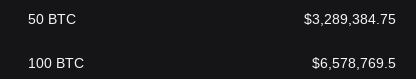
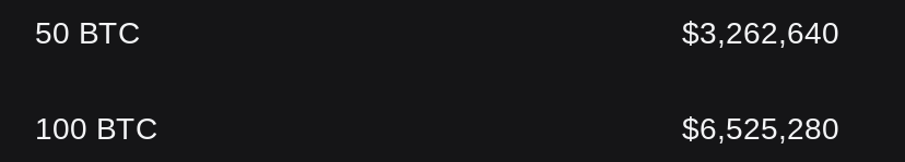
[304,11,396,27] $3,289,384.75 -> [682,15,839,50] $3,262,640
[312,55,396,71] $6,578,769.5 -> [682,111,839,146] $6,525,280

